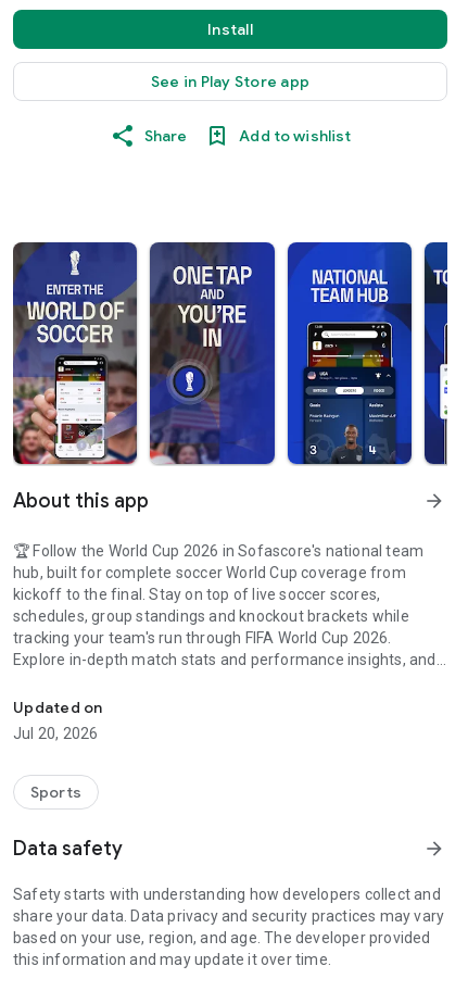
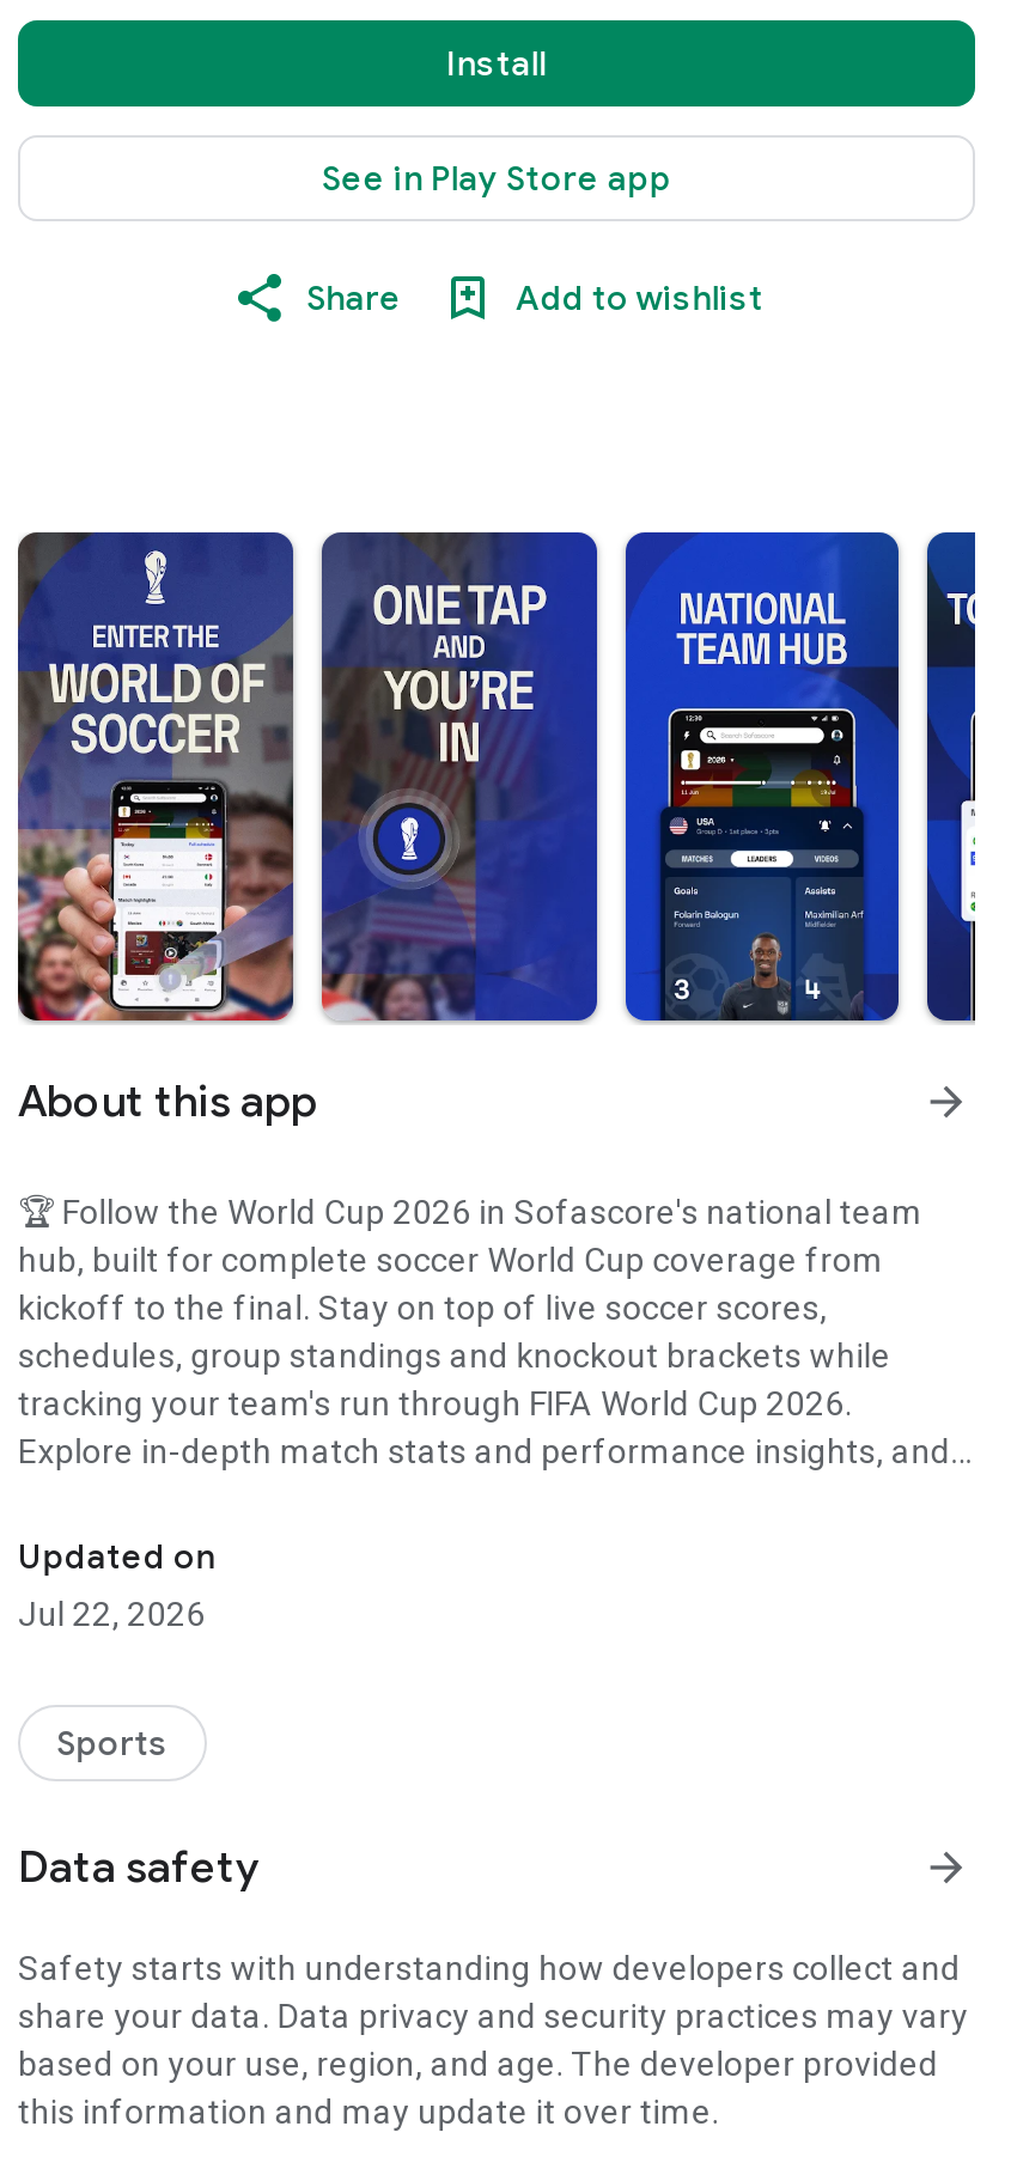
[13,725,98,742] Jul 20, 2026 -> [18,1595,206,1633] Jul 22, 2026

